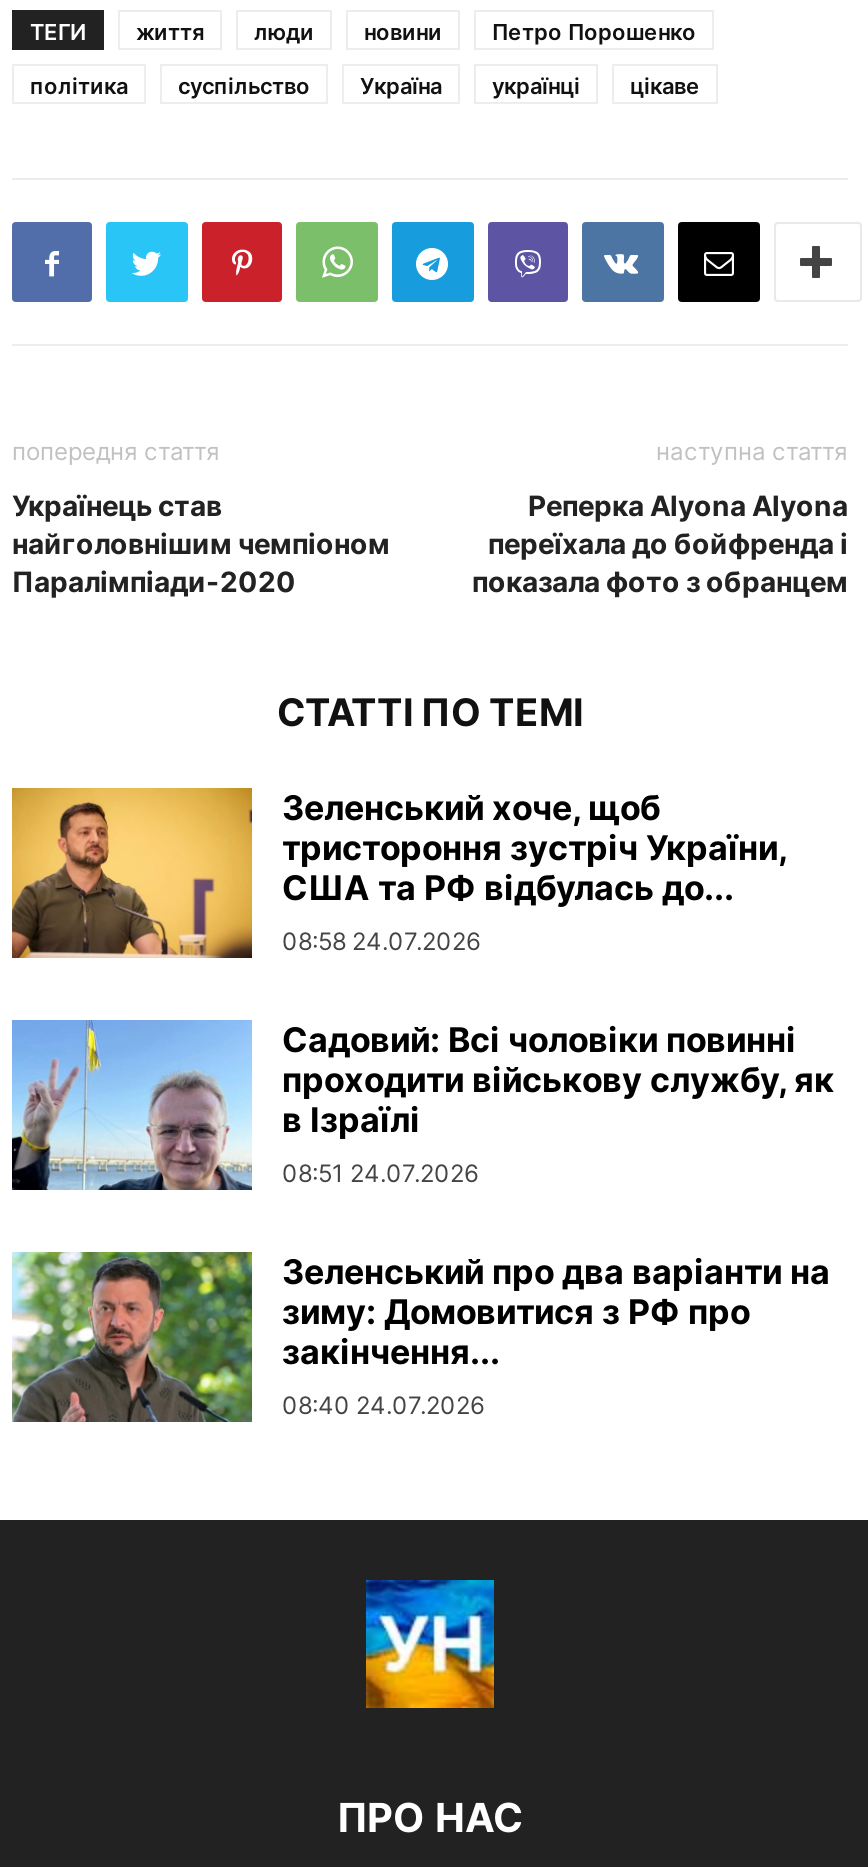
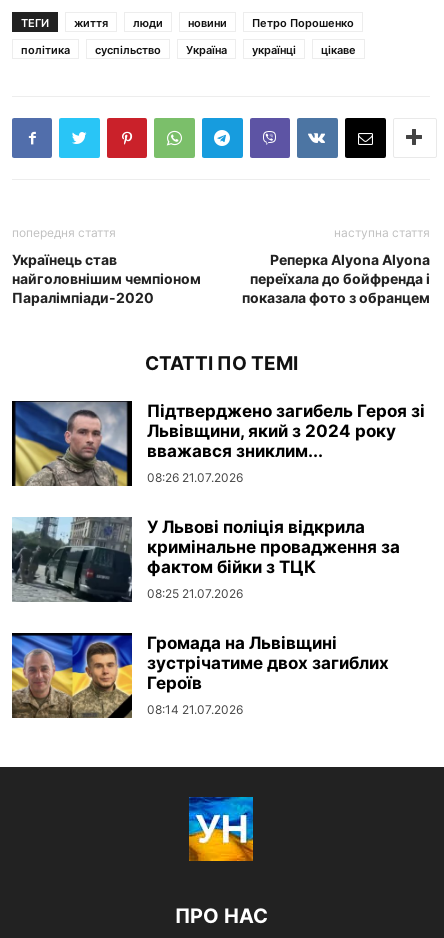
[10,786,786,960] [image] | Зеленський хоче, щоб | тристороння зустріч України, | США та РФ відбулась до... | 08:58 24.07.2026 -> [11,400,425,487] [image] | Підтверджено загибель Героя зі | Львівщини, який з 2024 року | вважався зниклим... | 08:26 21.07.2026
[10,1018,834,1192] [image] | Садовий: Всі чоловіки повинні | проходити військову службу, як | в Ізраїлі | 08:51 24.07.2026 -> [11,516,400,603] [image] | У Львові поліція відкрила | кримінальне провадження за | фактом бійки з ТЦК | 08:25 21.07.2026
[12,1250,830,1424] [image] | Зеленський про два варіанти на | зиму: Домовитися з РФ про | закінчення... | 08:40 24.07.2026 -> [11,632,389,719] [image] | Громада на Львівщині | зустрічатиме двох загиблих | Героїв | 08:14 21.07.2026

